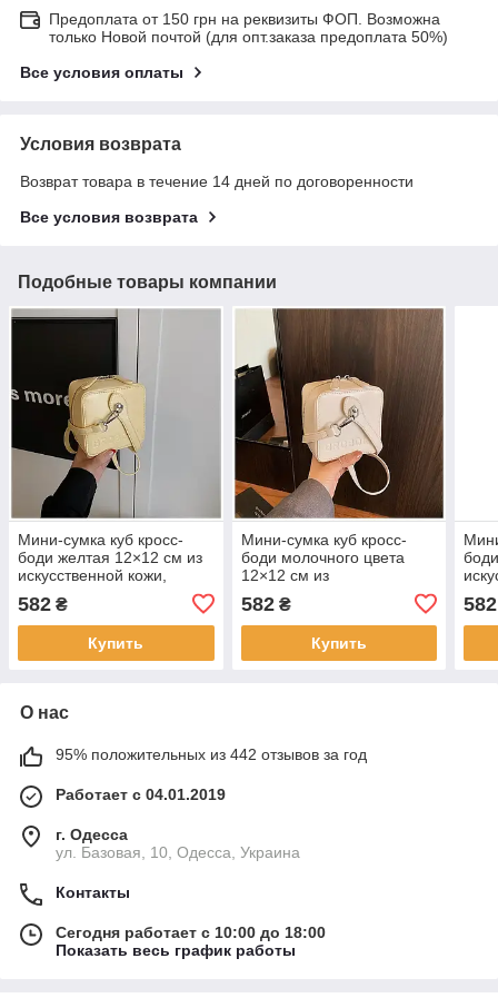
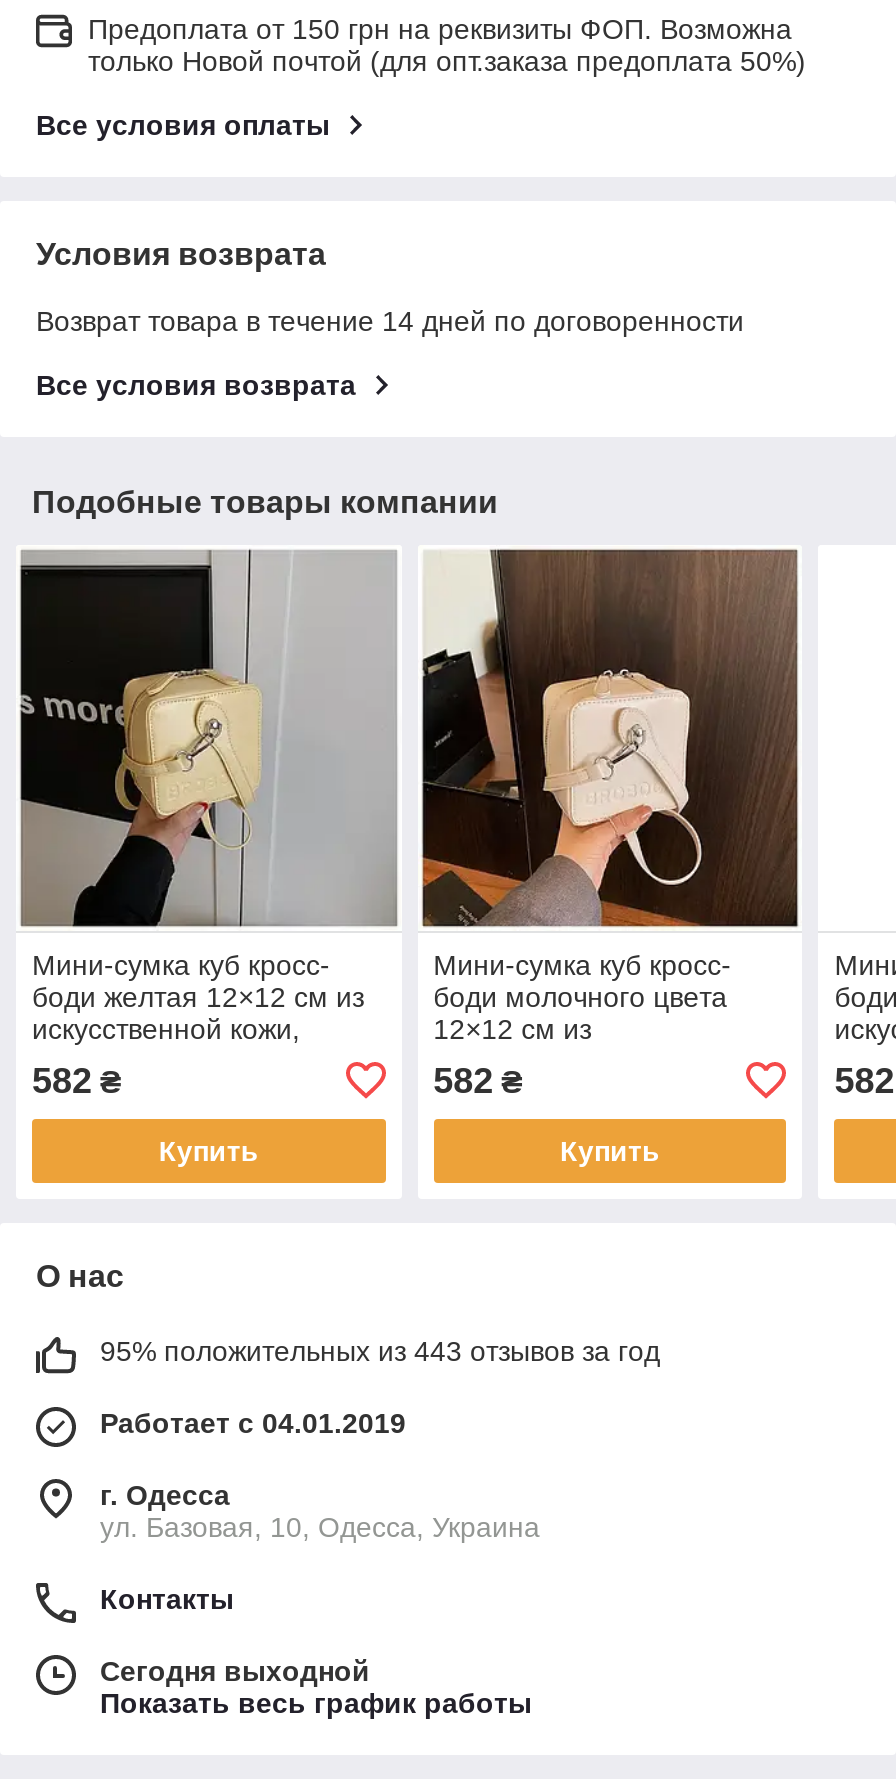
[56,745,367,763] 95% положительных из 442 отзывов за год -> [100,1335,660,1367] 95% положительных из 443 отзывов за год
[56,923,326,941] Сегодня работает с 10:00 до 18:00 -> [100,1655,370,1687] Сегодня выходной

